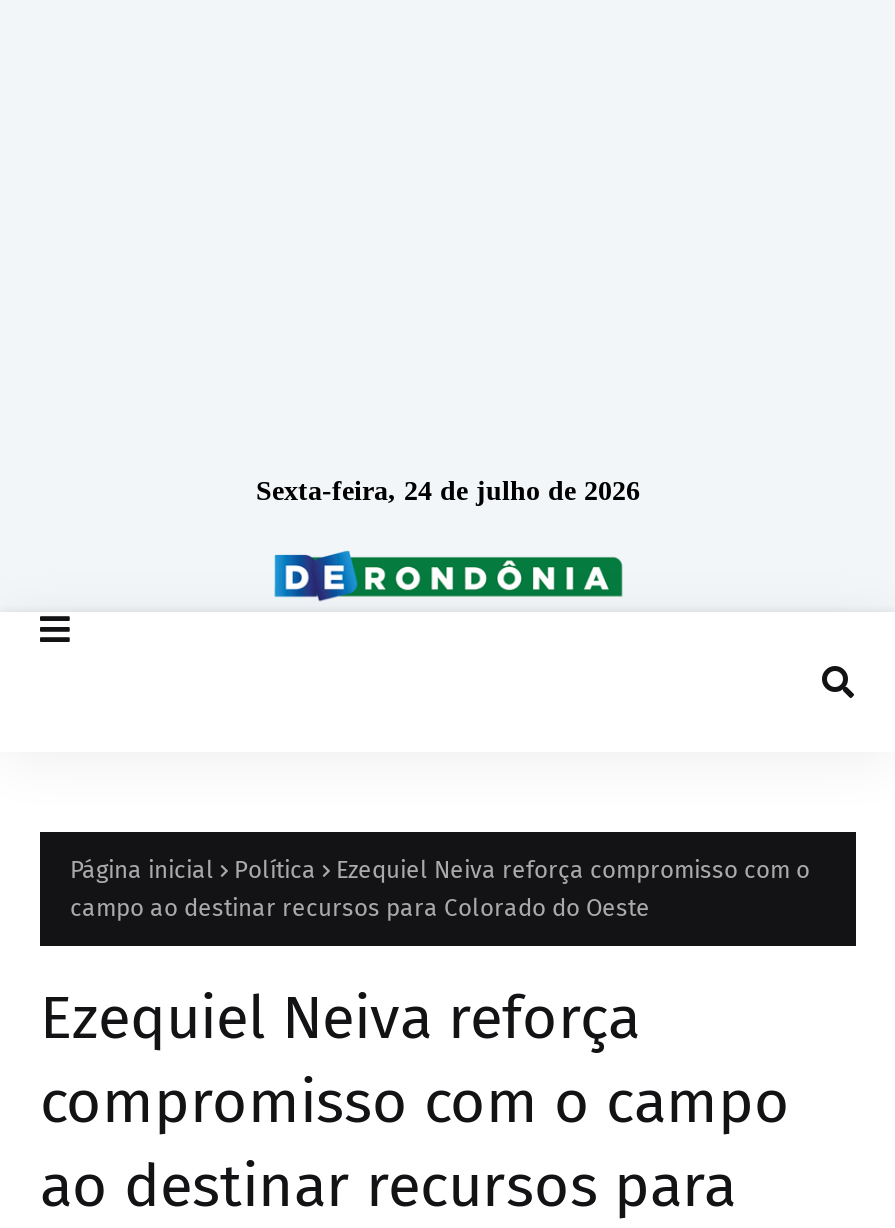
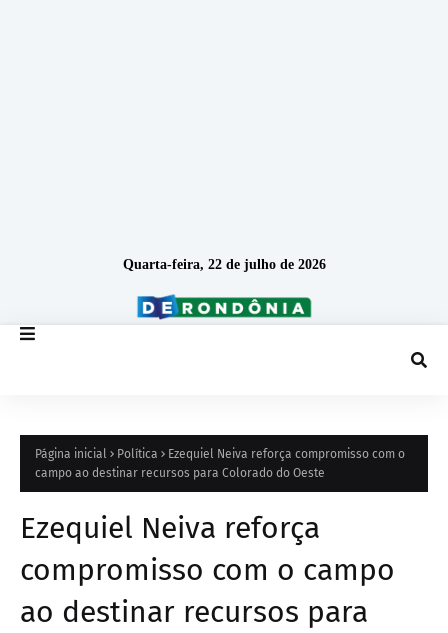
[256,476,640,506] Sexta-feira, 24 de julho de 2026 -> [122,257,325,272] Quarta-feira, 22 de julho de 2026

